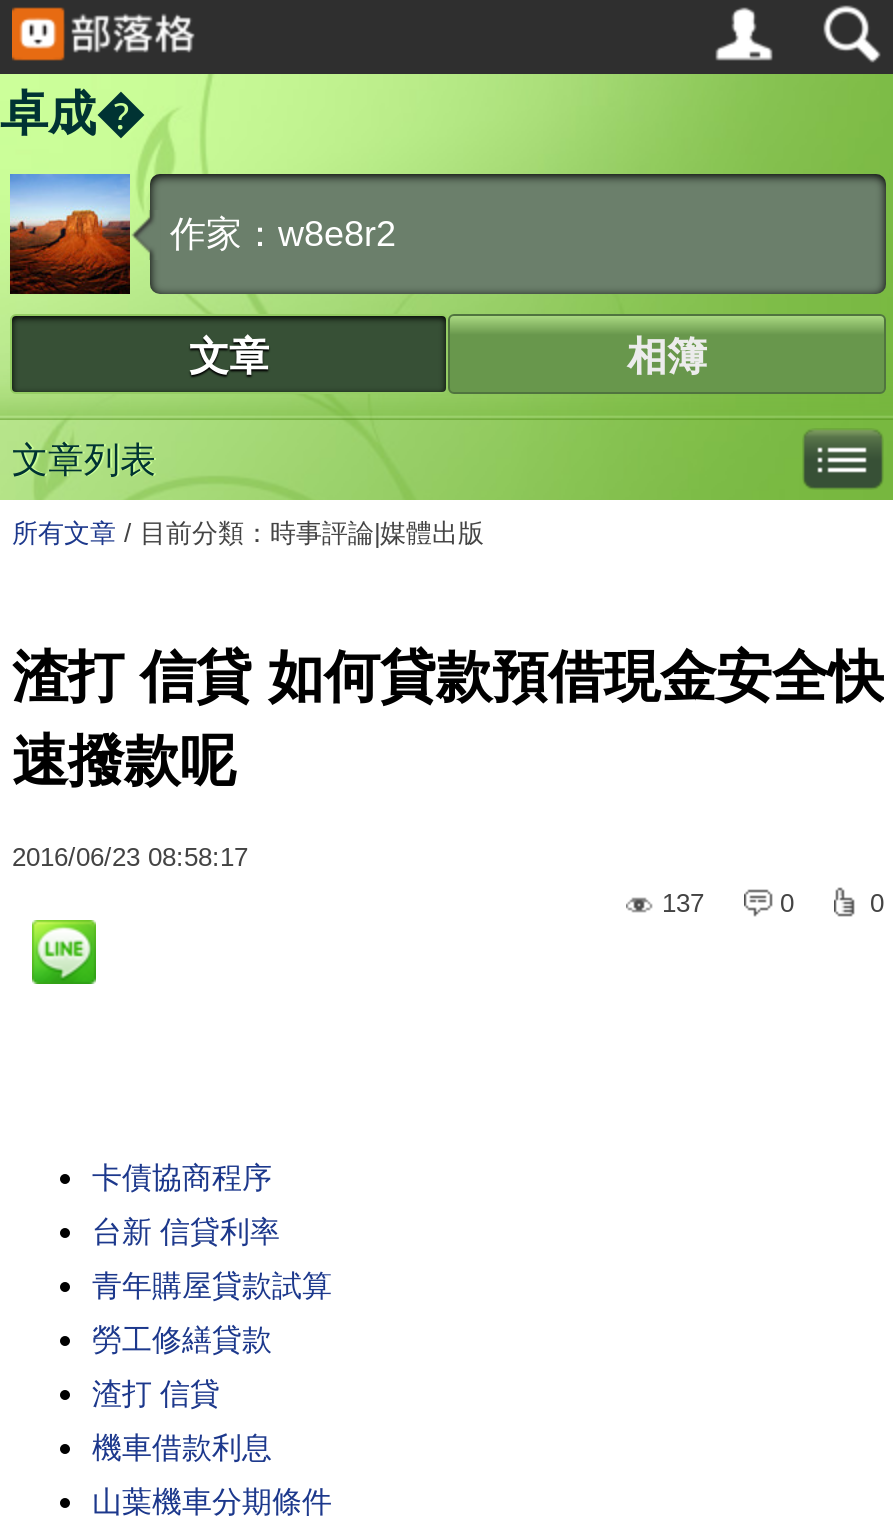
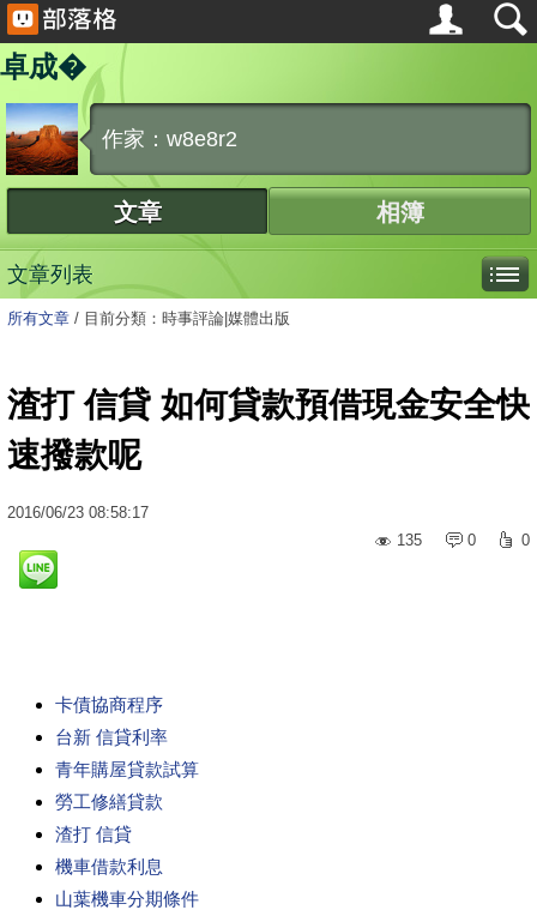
[662,888,704,918] 137 -> [397,531,422,549] 135

